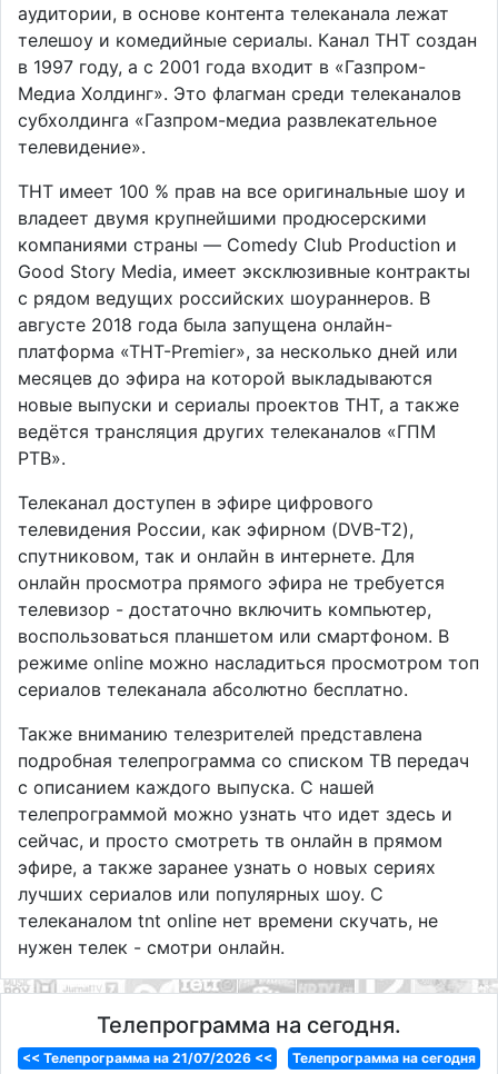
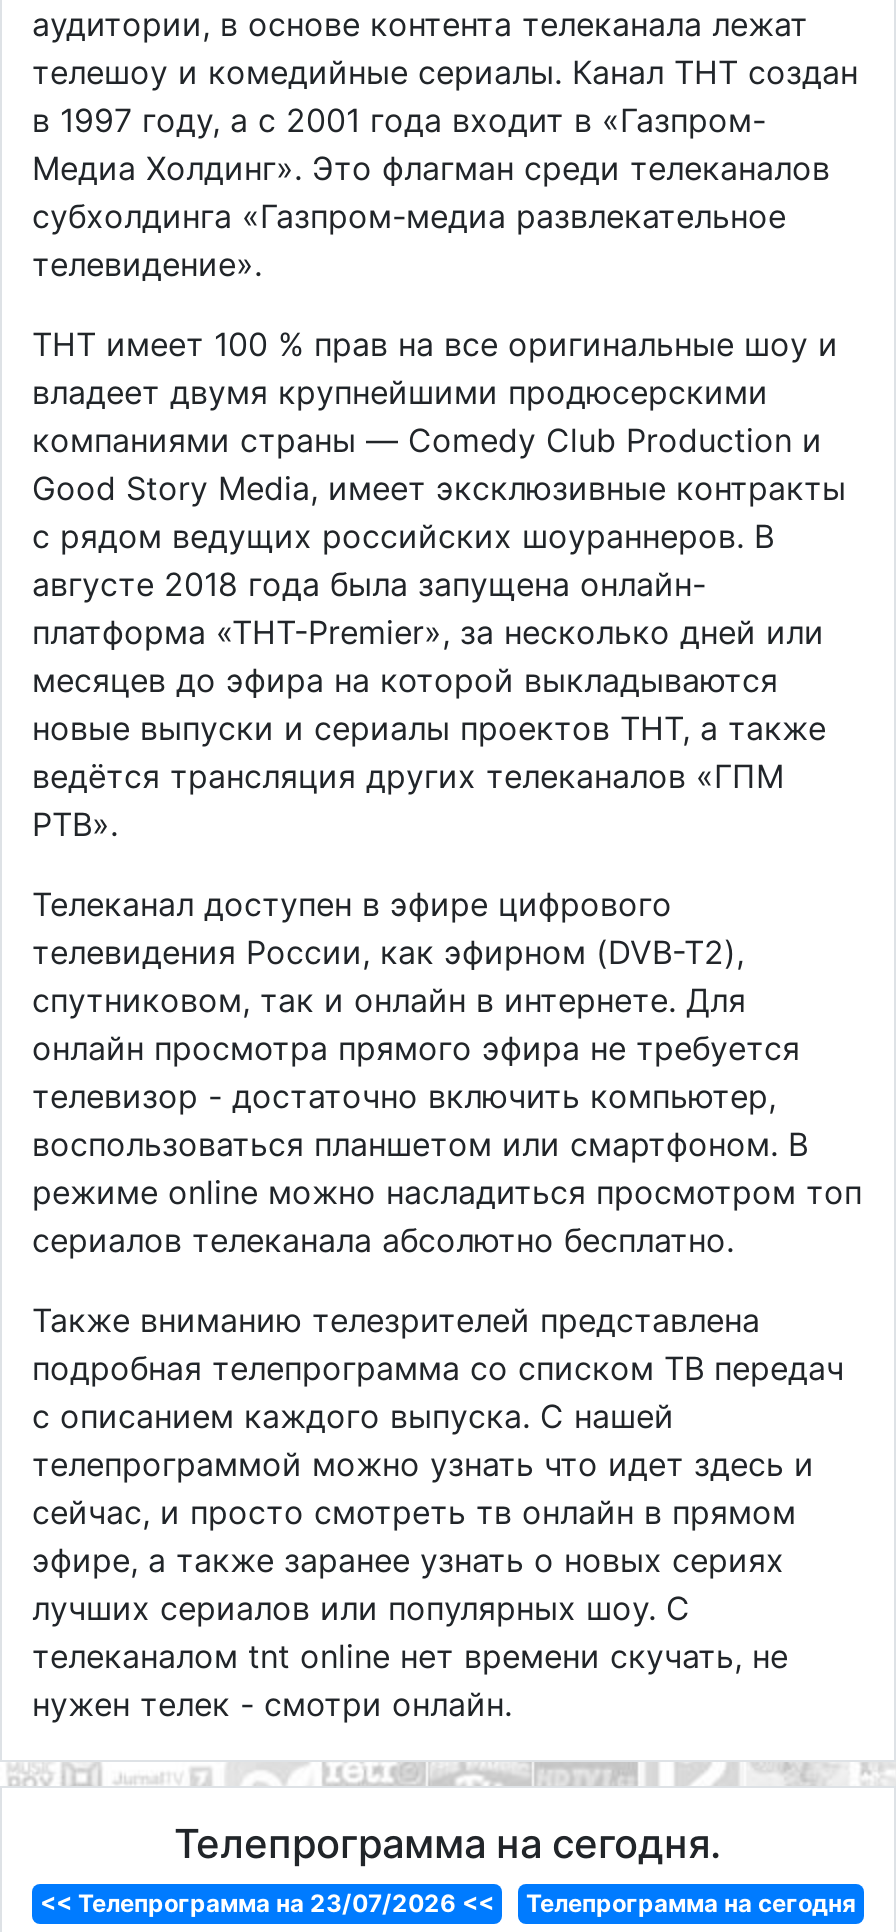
[22,1050,272,1066] << Телепрограмма на 21/07/2026 << -> [40,1888,494,1918] << Телепрограмма на 23/07/2026 <<

